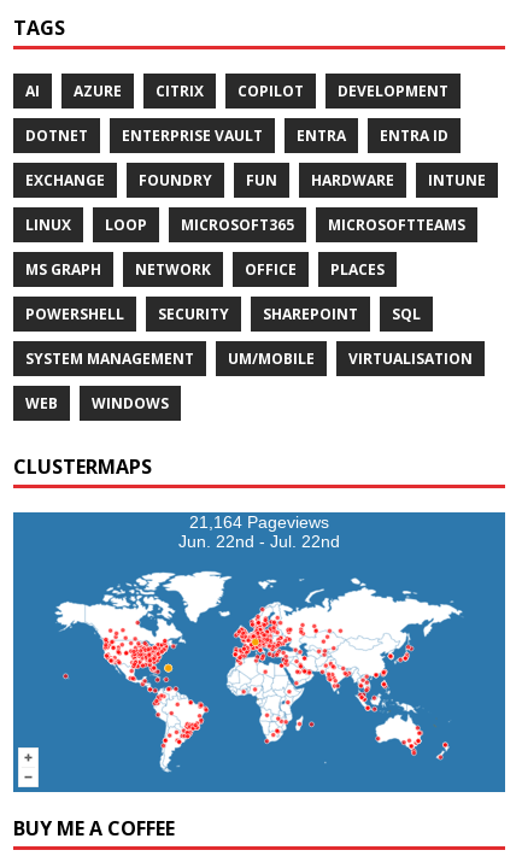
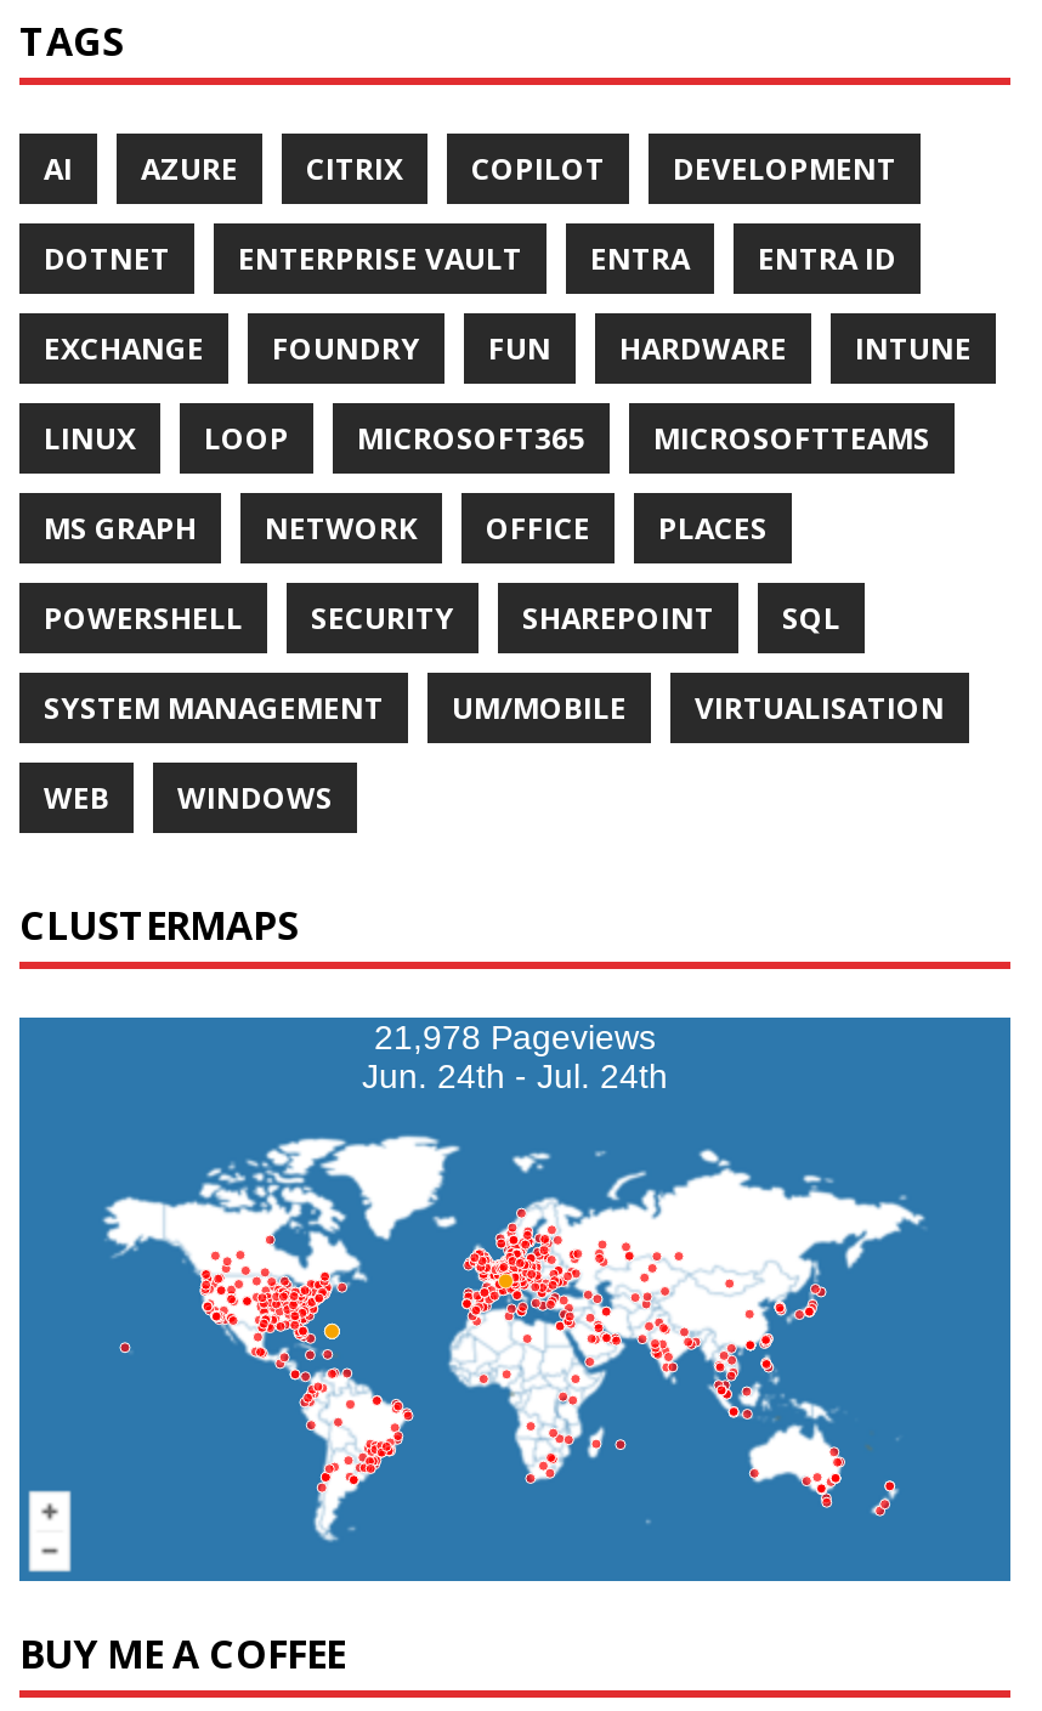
[189,513,329,532] 21,164 Pageviews -> [374,1018,656,1057] 21,978 Pageviews
[178,532,340,551] Jun. 22nd - Jul. 22nd -> [362,1057,668,1096] Jun. 24th - Jul. 24th

